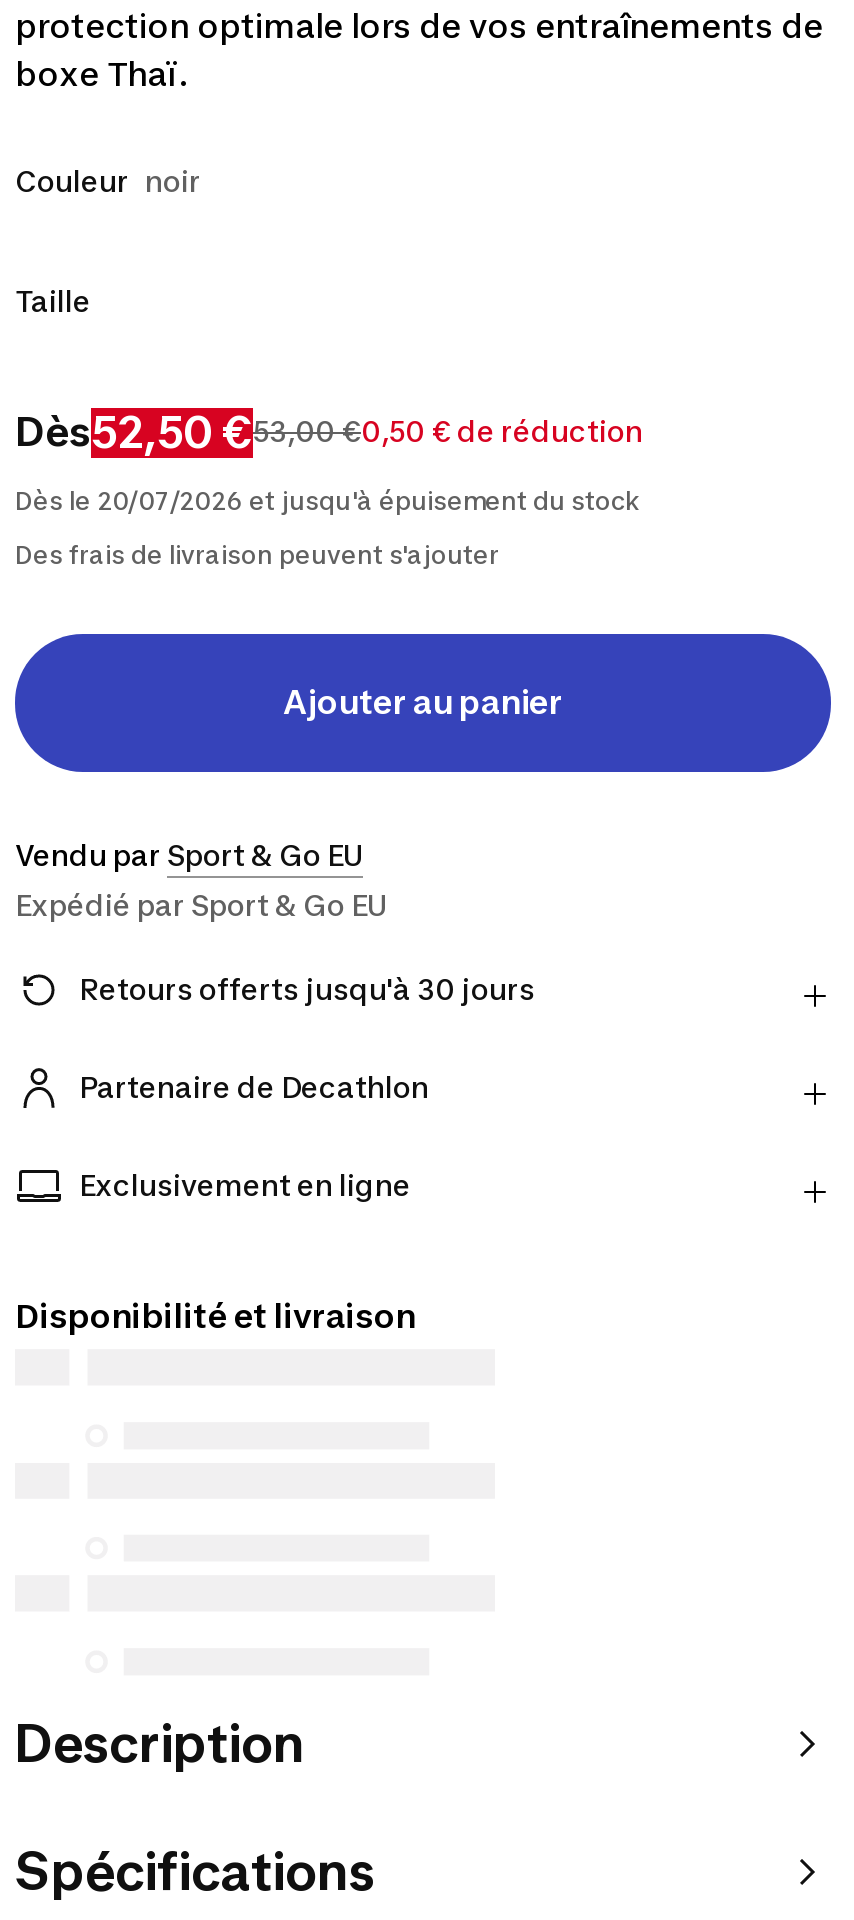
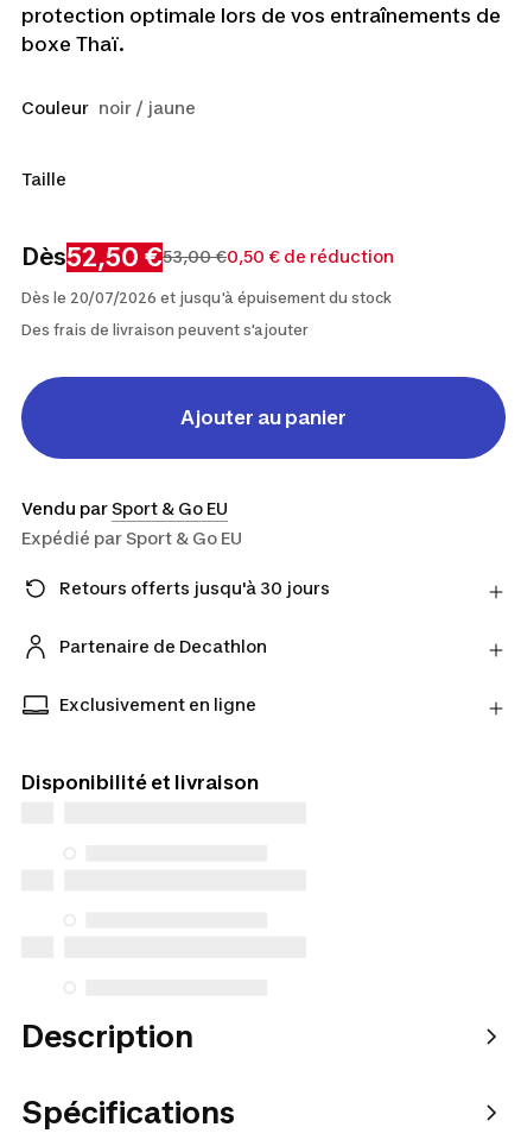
[15,164,201,198] Couleur noir -> [21,97,196,118] Couleur noir / jaune

